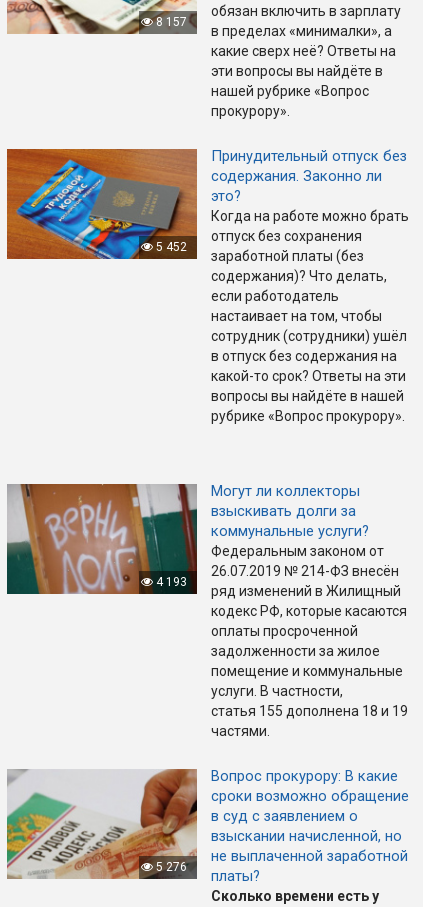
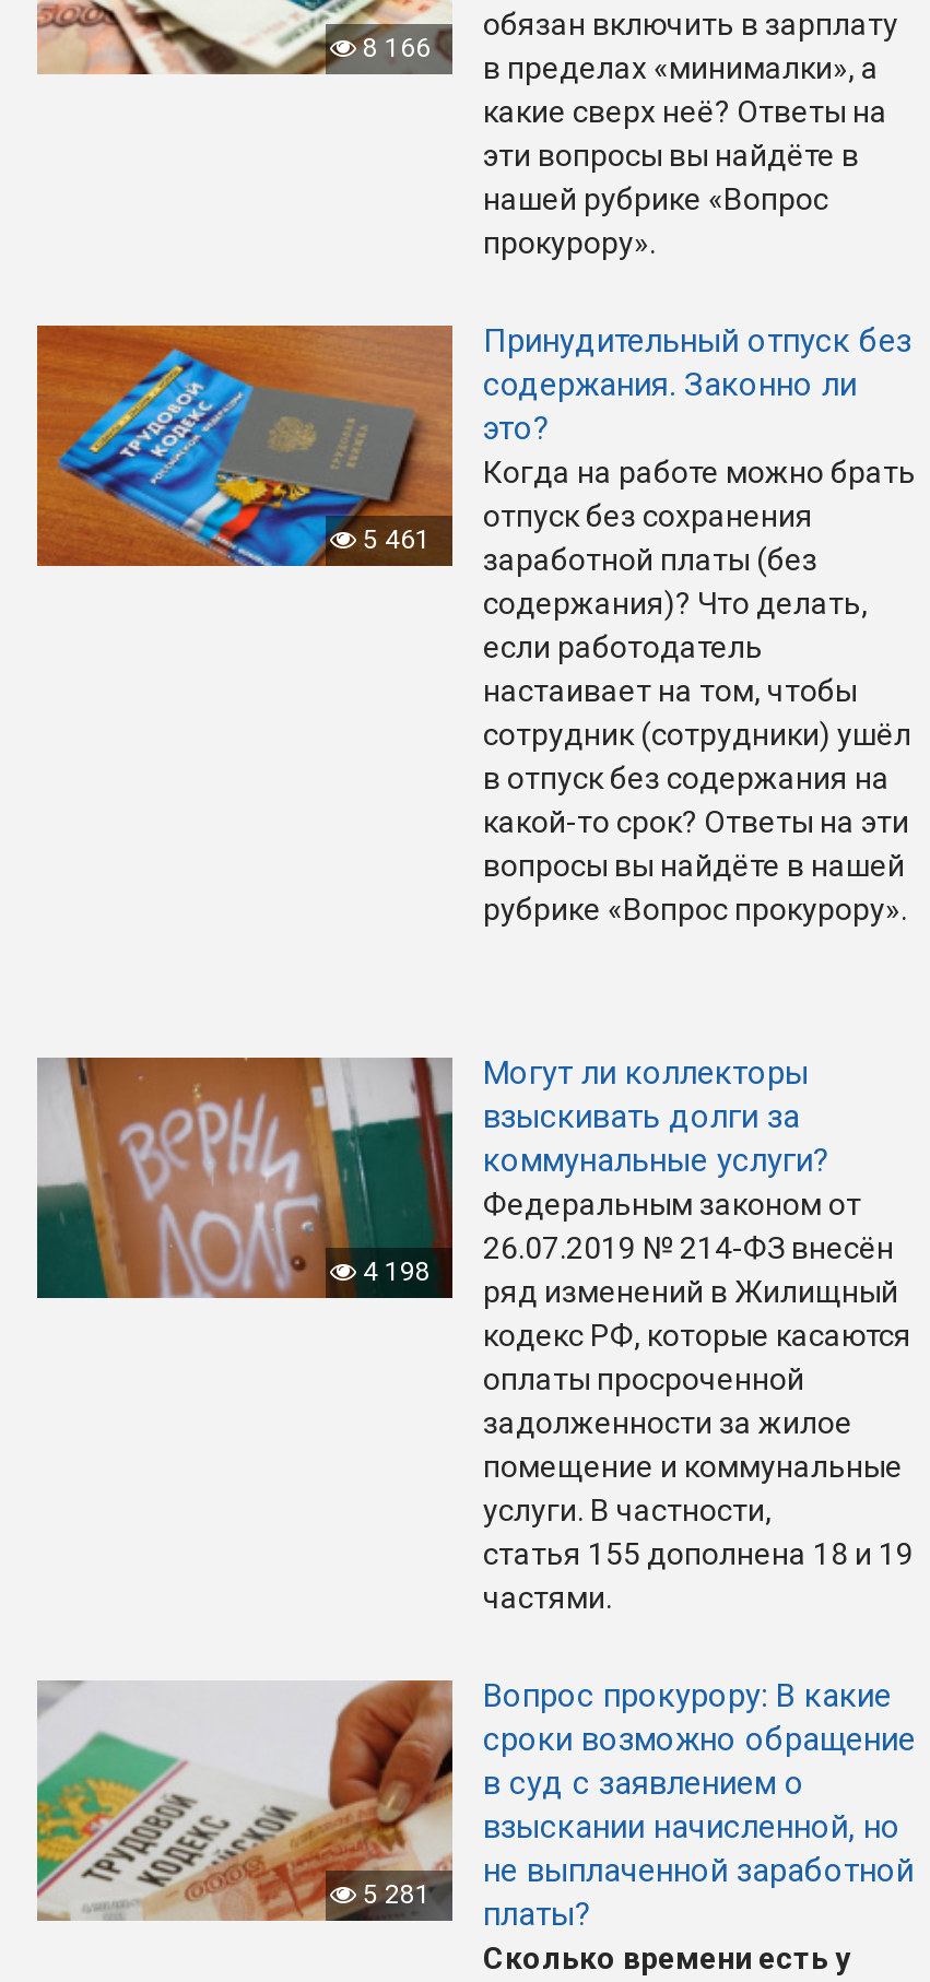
[153,15,187,29] 8 157 -> [356,33,431,63] 8 166
[153,240,187,254] 5 452 -> [356,524,431,555] 5 461
[153,575,187,589] 4 193 -> [356,1257,431,1287] 4 198
[153,860,260,885] 5 276 платы? -> [356,1879,590,1934] 5 281 платы?

